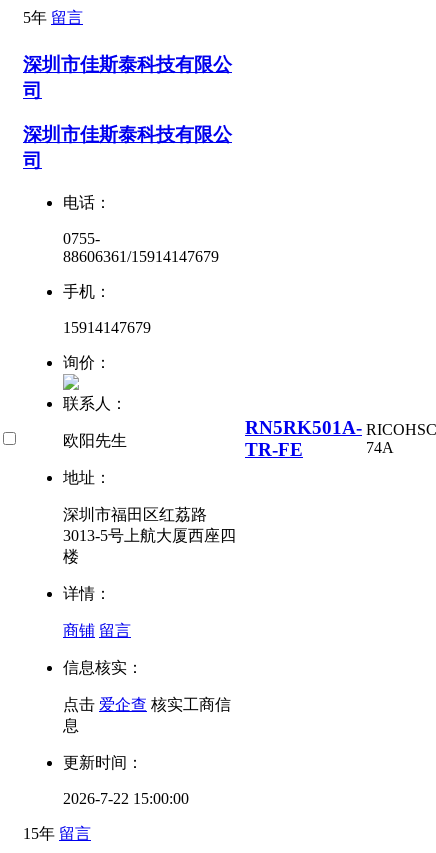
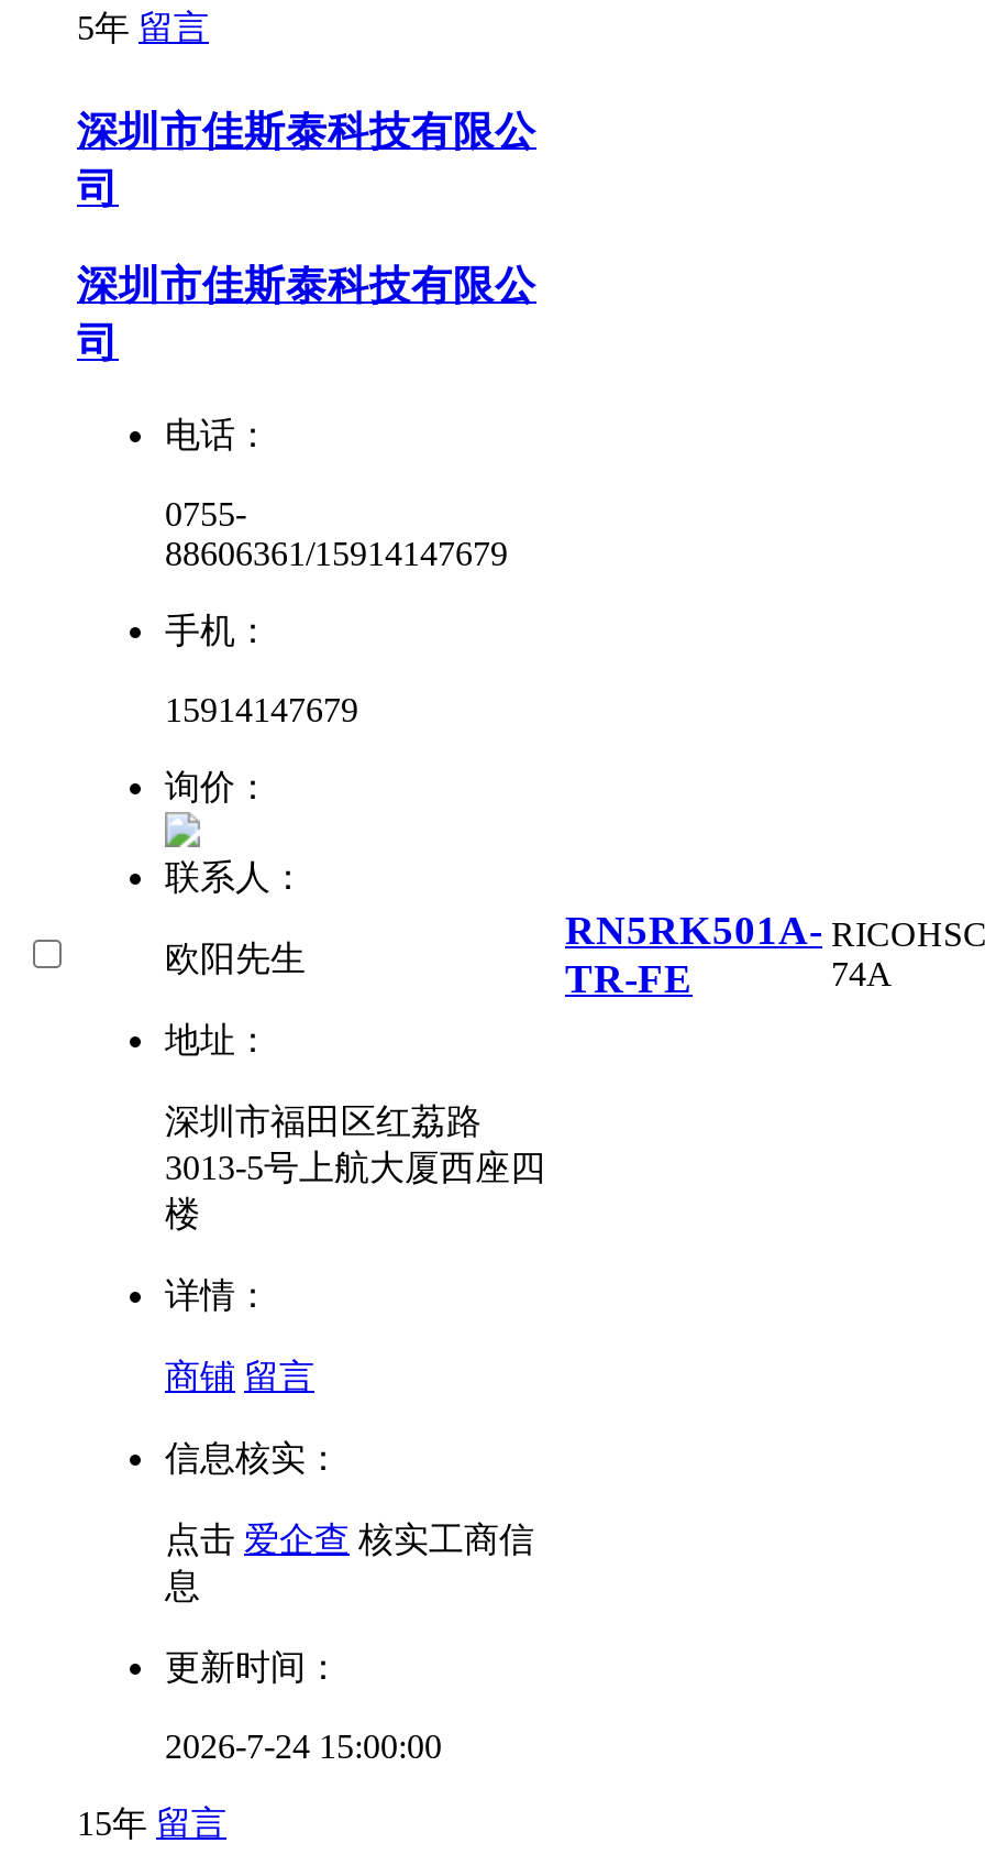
[63,790,189,807] 2026-7-22 15:00:00 -> [165,1728,442,1765] 2026-7-24 15:00:00

